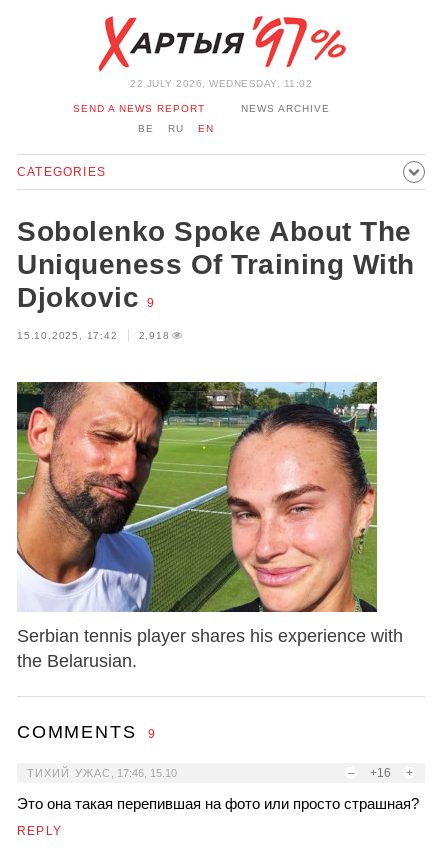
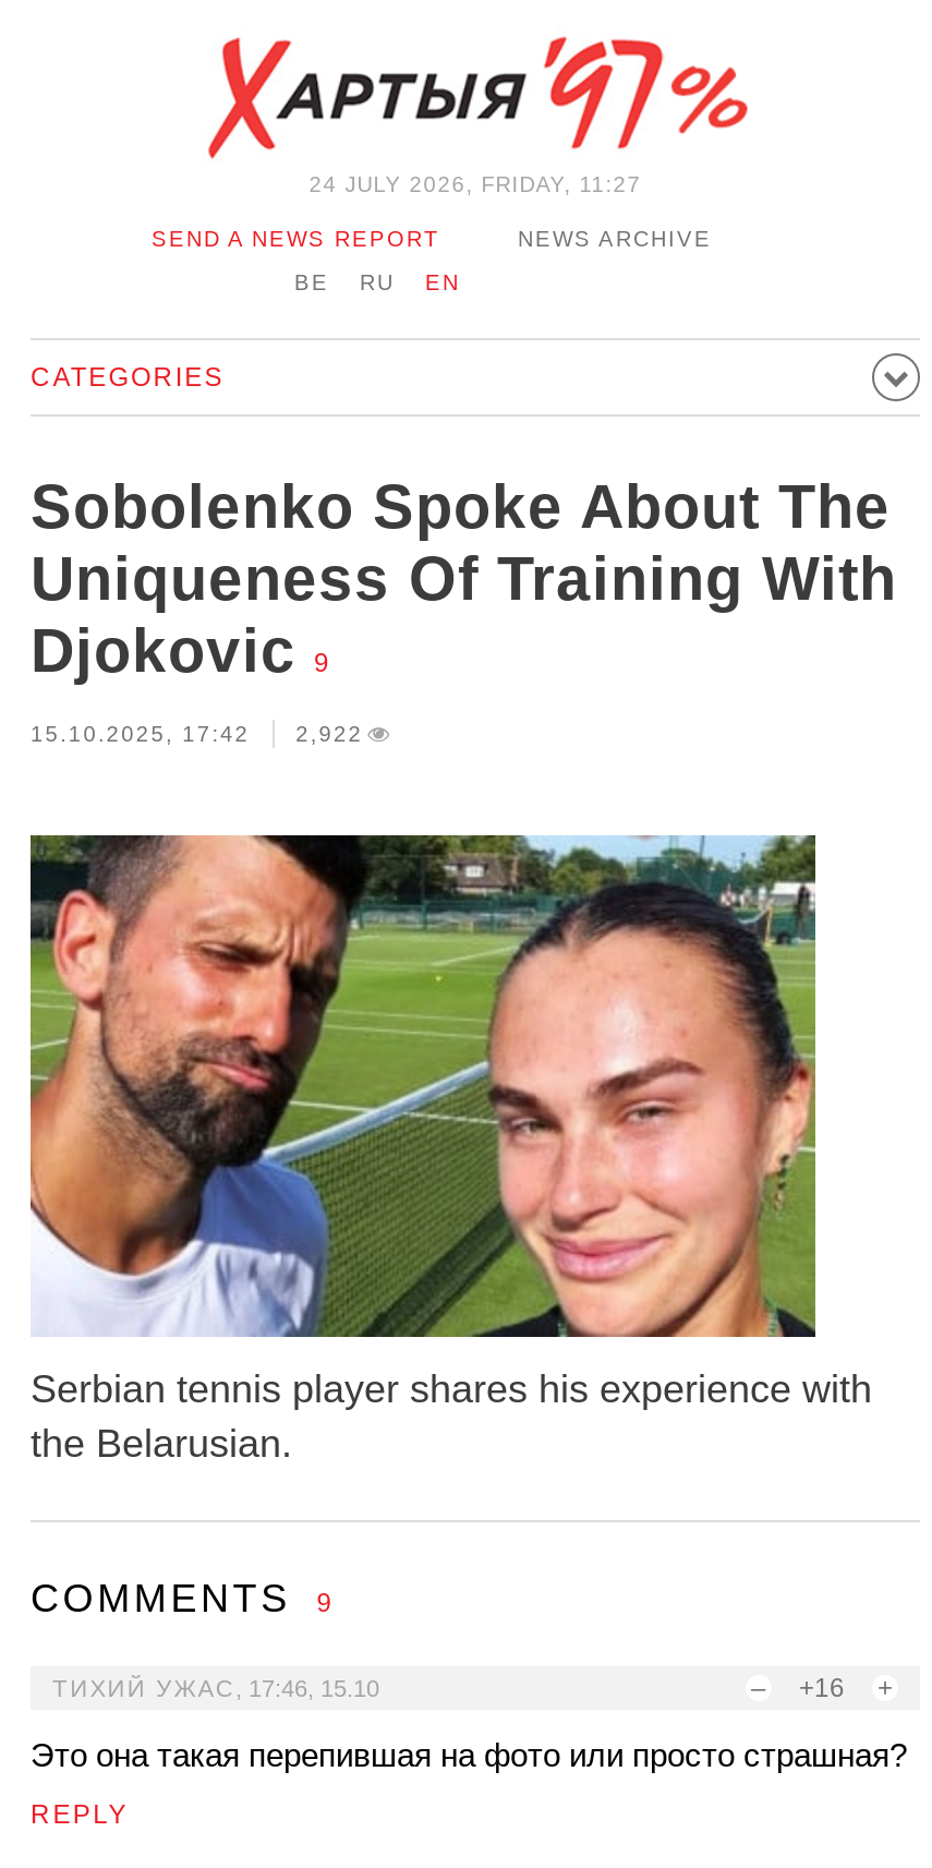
[130,78,312,89] 22 JULY 2026, WEDNESDAY, 11:02 -> [309,172,641,196] 24 JULY 2026, FRIDAY, 11:27
[139,330,170,341] 2,918 -> [296,722,363,746] 2,922

